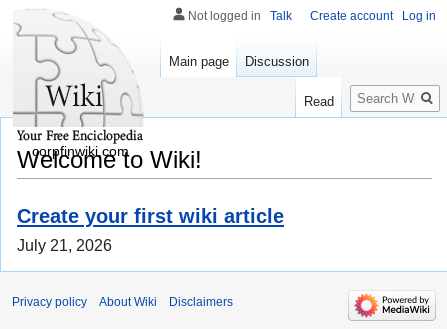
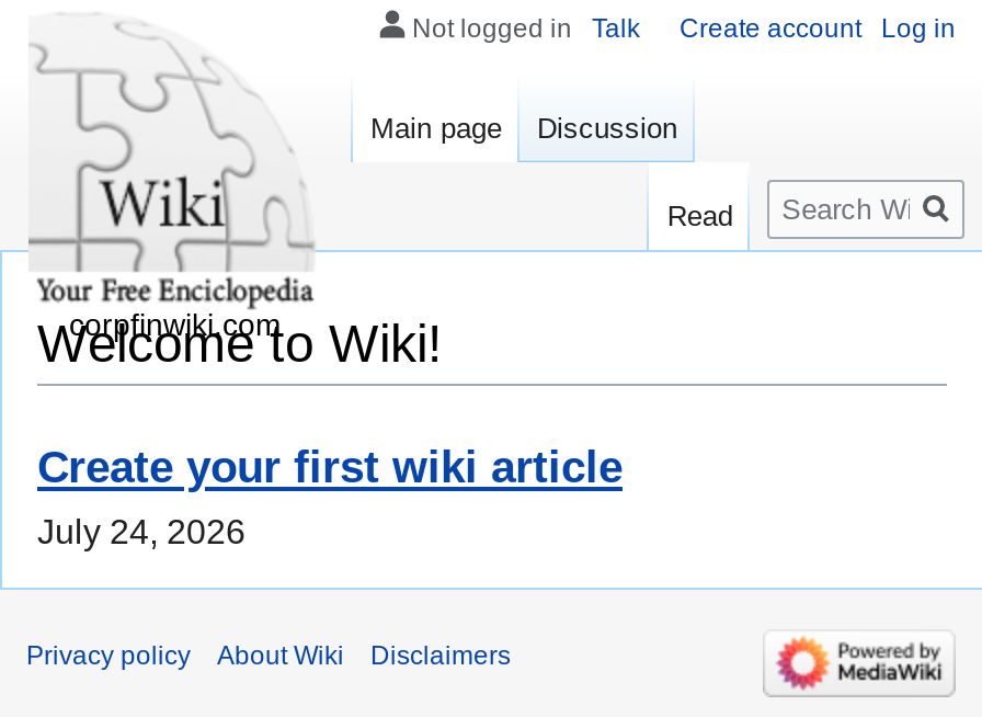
[17,237,112,254] July 21, 2026 -> [37,514,245,551] July 24, 2026

